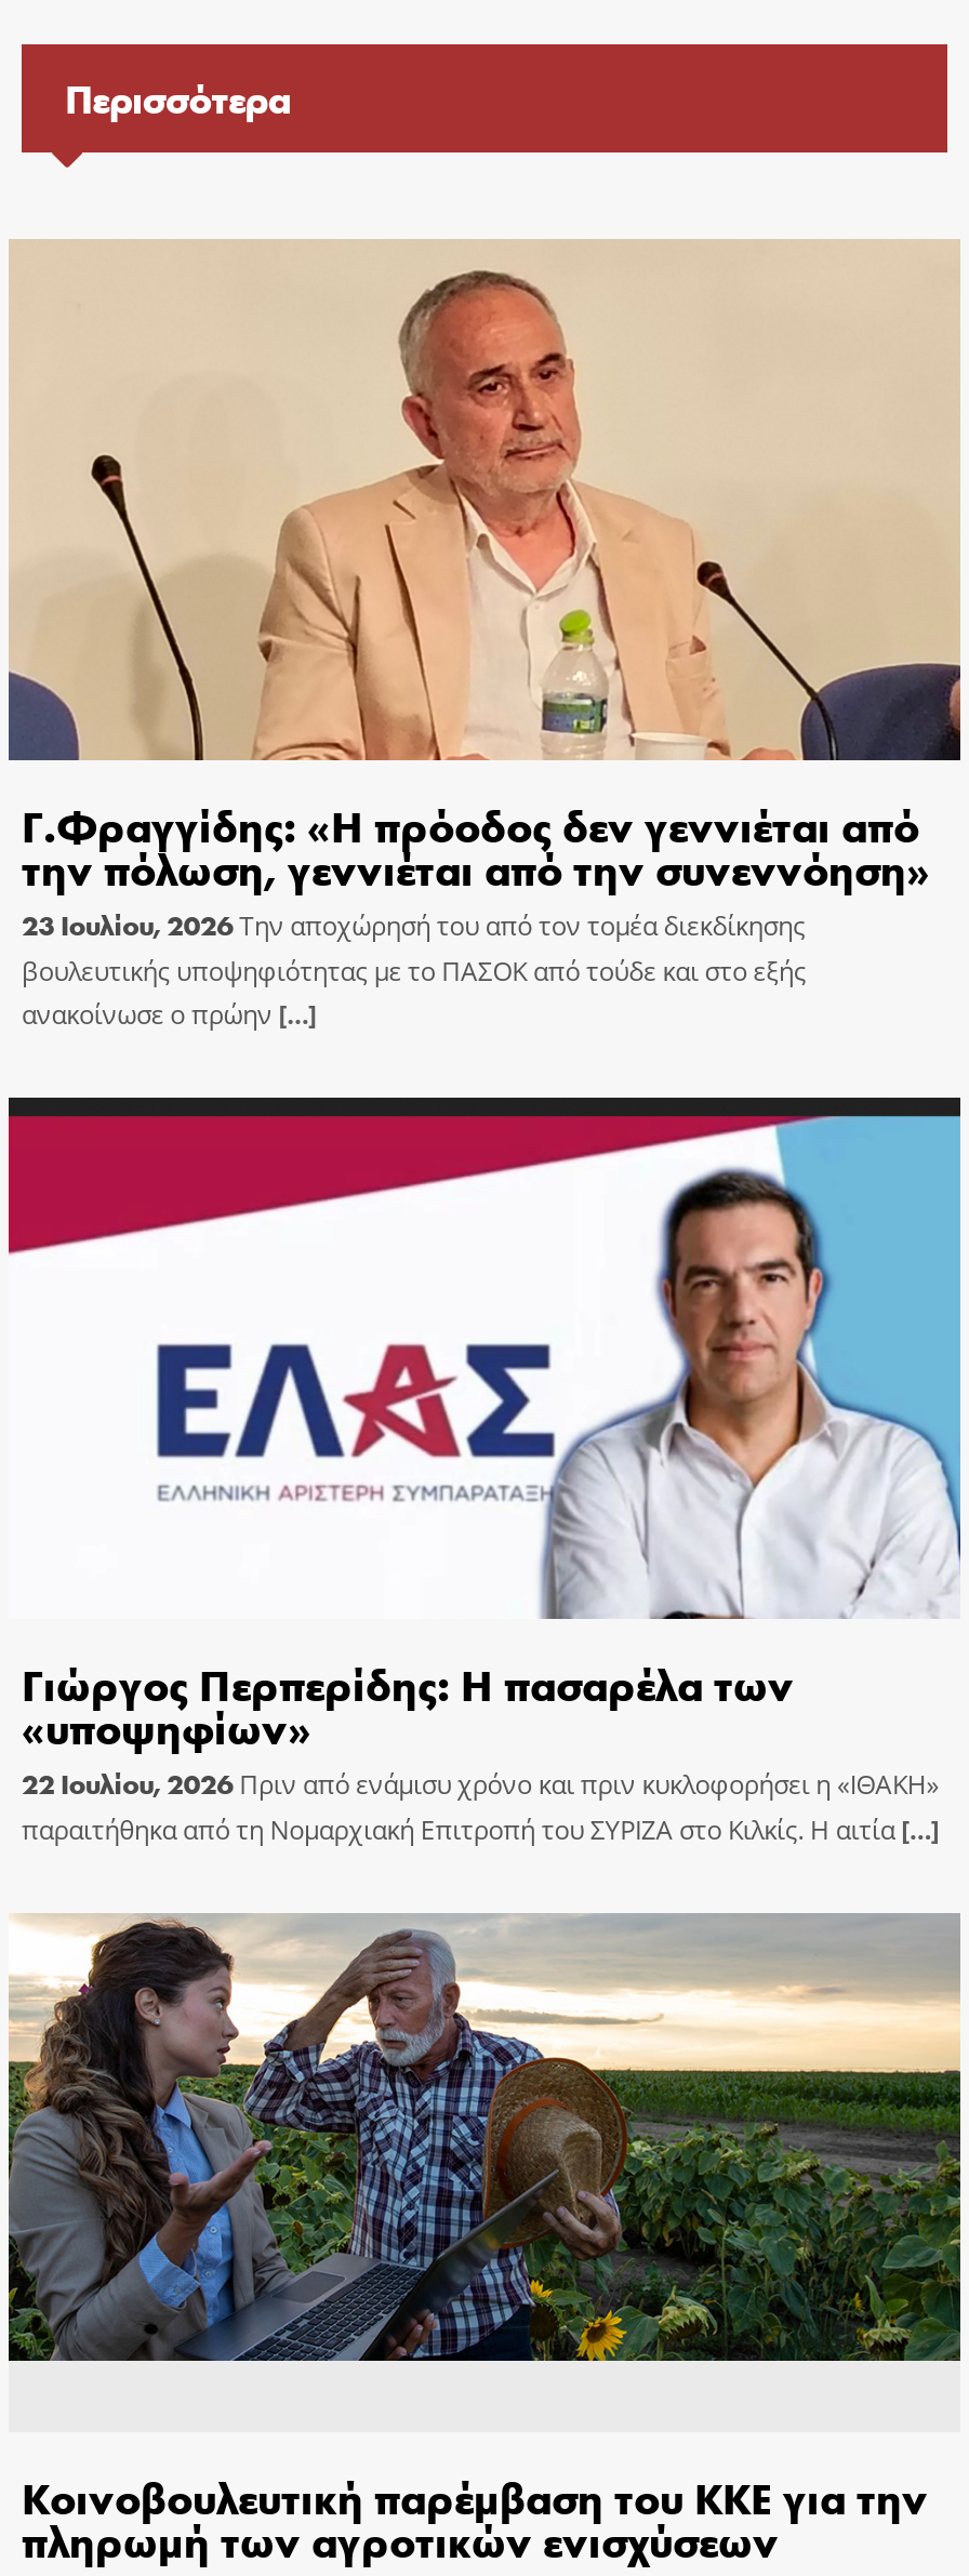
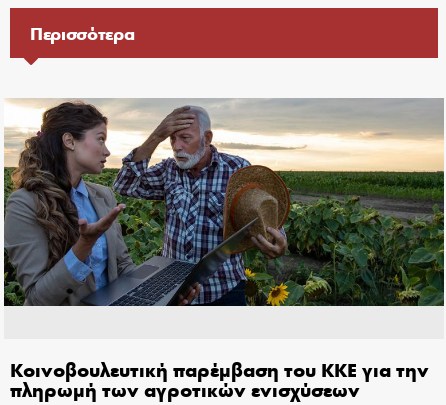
[6,239,963,1033] [image] | Γ.Φραγγίδης: «Η πρόοδος δεν γεννιέται από | την πόλωση, γεννιέται από την συνεννόηση» | 23 Ιουλίου, 2026 Την αποχώρησή του από τον τομέα διεκδίκησης | βουλευτικής υποψηφιότητας με το ΠΑΣΟΚ από τούδε και στο εξής | ανακοίνωσε ο πρώην […] -> none
[6,1096,963,1847] [image] | Γιώργος Περπερίδης: Η πασαρέλα των | «υποψηφίων» | 22 Ιουλίου, 2026 Πριν από ενάμισυ χρόνο και πριν κυκλοφορήσει η «ΙΘΑΚΗ» | παραιτήθηκα από τη Νομαρχιακή Επιτροπή του ΣΥΡΙΖΑ στο Κιλκίς. Η αιτία […] -> none

